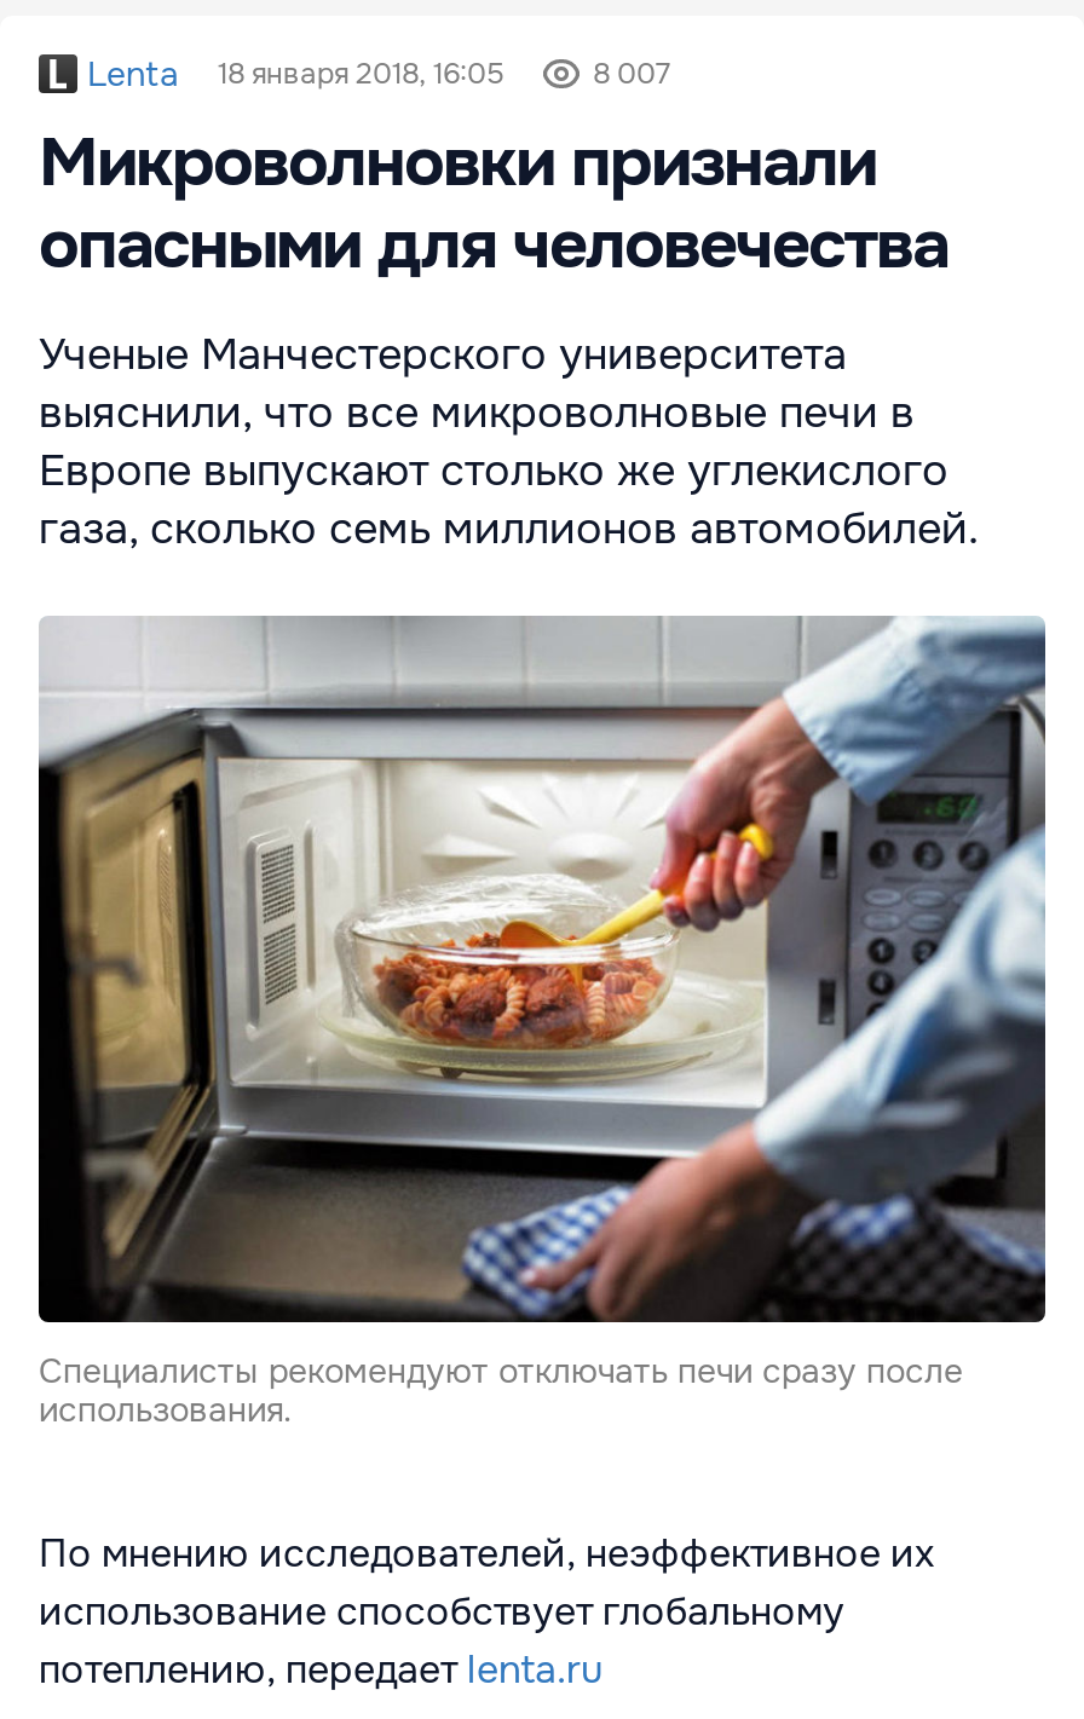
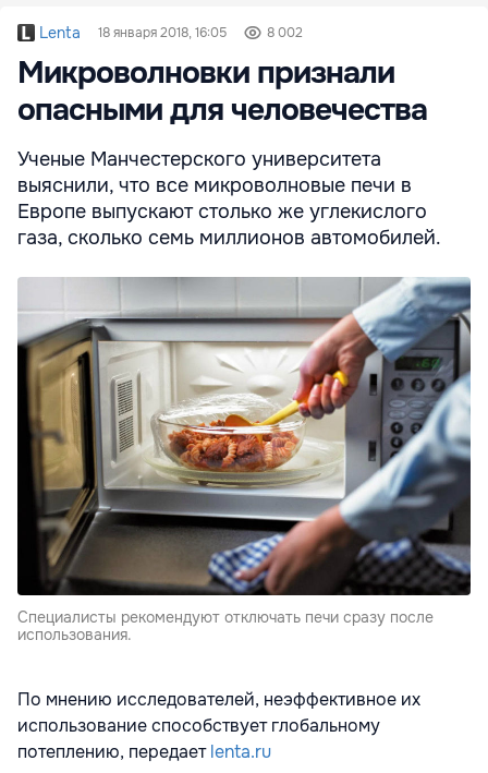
[593,54,670,93] 8 007 -> [267,24,303,41] 8 002

